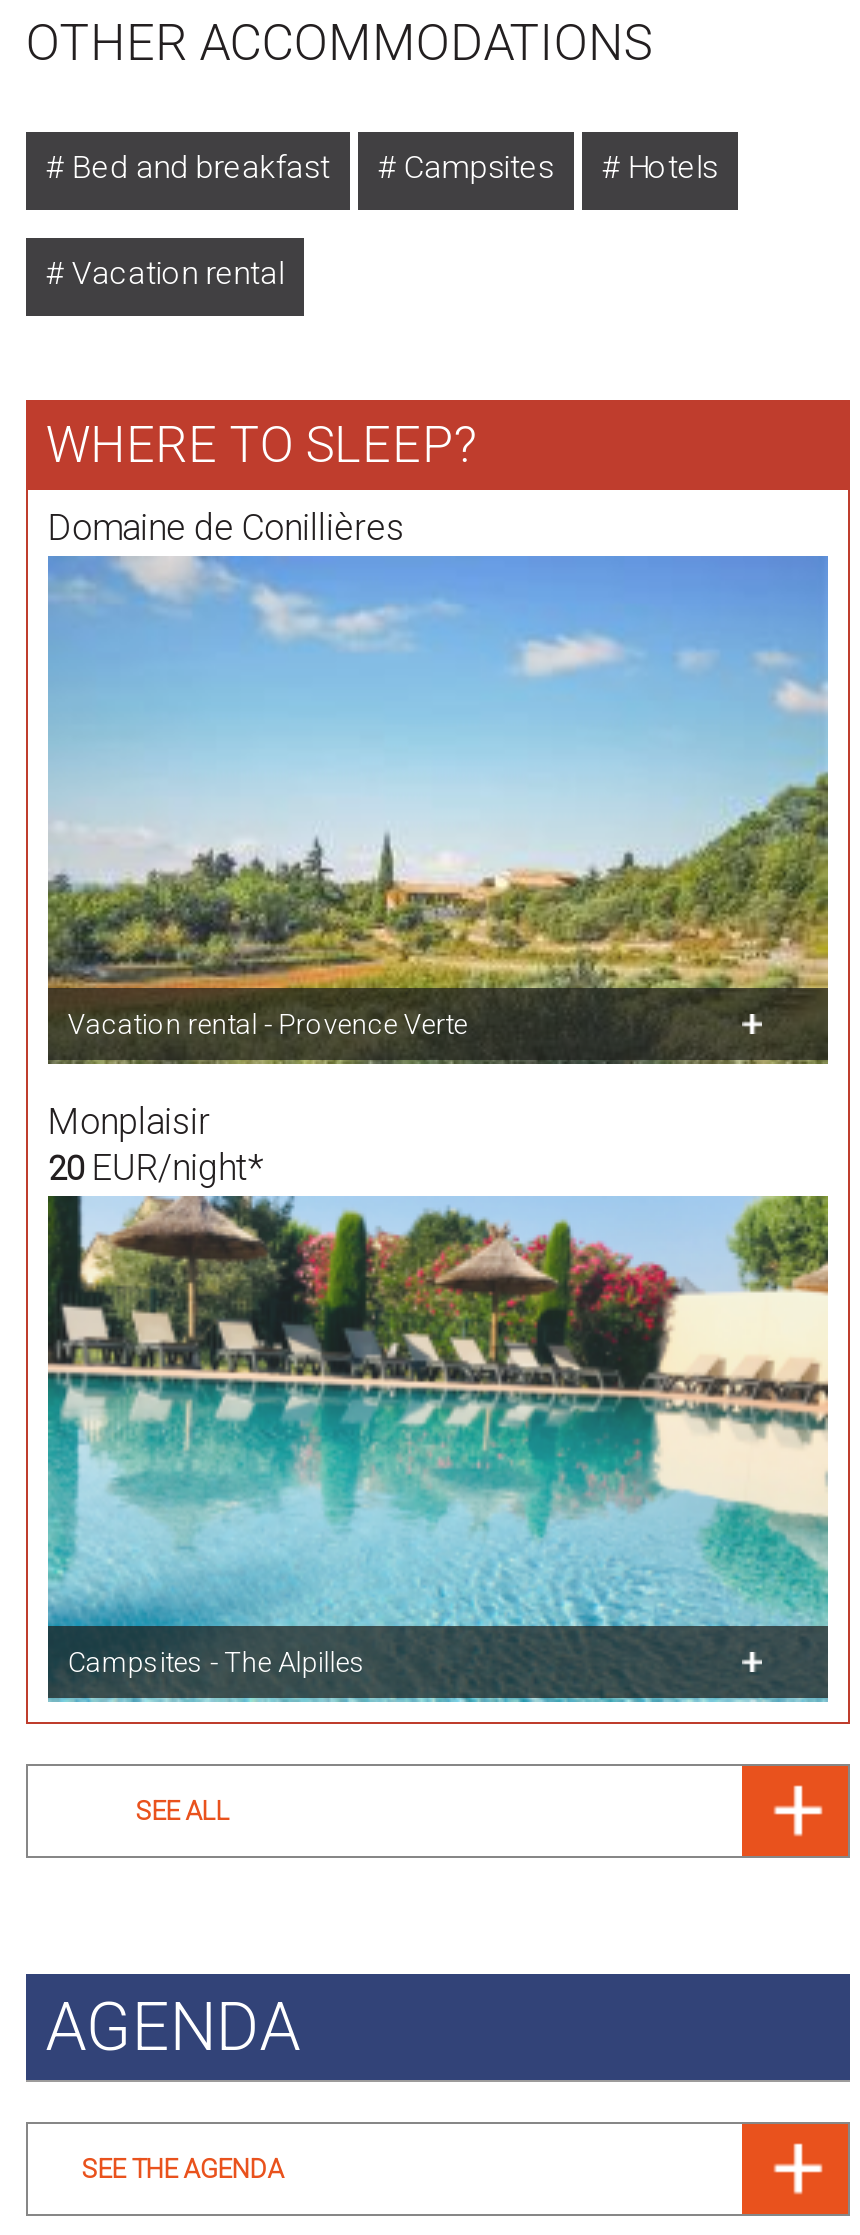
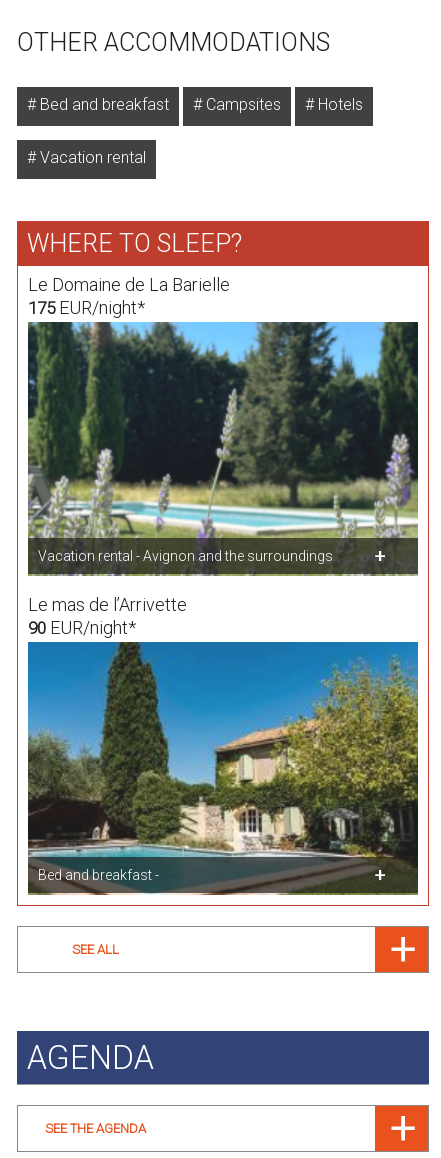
[48,506,404,548] Domaine de Conillières -> [28,274,230,318] Le Domaine de La Barielle | 175 EUR/night*
[46,554,830,1039] [image] | Vacation rental - Provence Verte -> [27,321,419,564] [image] | Vacation rental - Avignon and the surroundings
[48,1099,264,1187] Monplaisir | 20 EUR/night* -> [28,594,187,638] Le mas de l’Arrivette | 90 EUR/night*
[46,1194,830,1704] [image] | Campsites - The Alpilles -> [27,641,419,896] [image] | Bed and breakfast -

